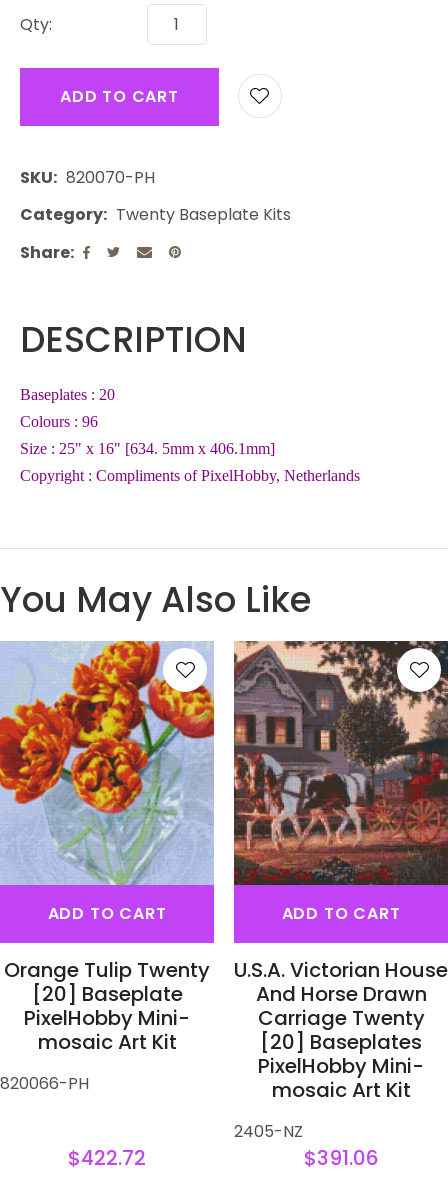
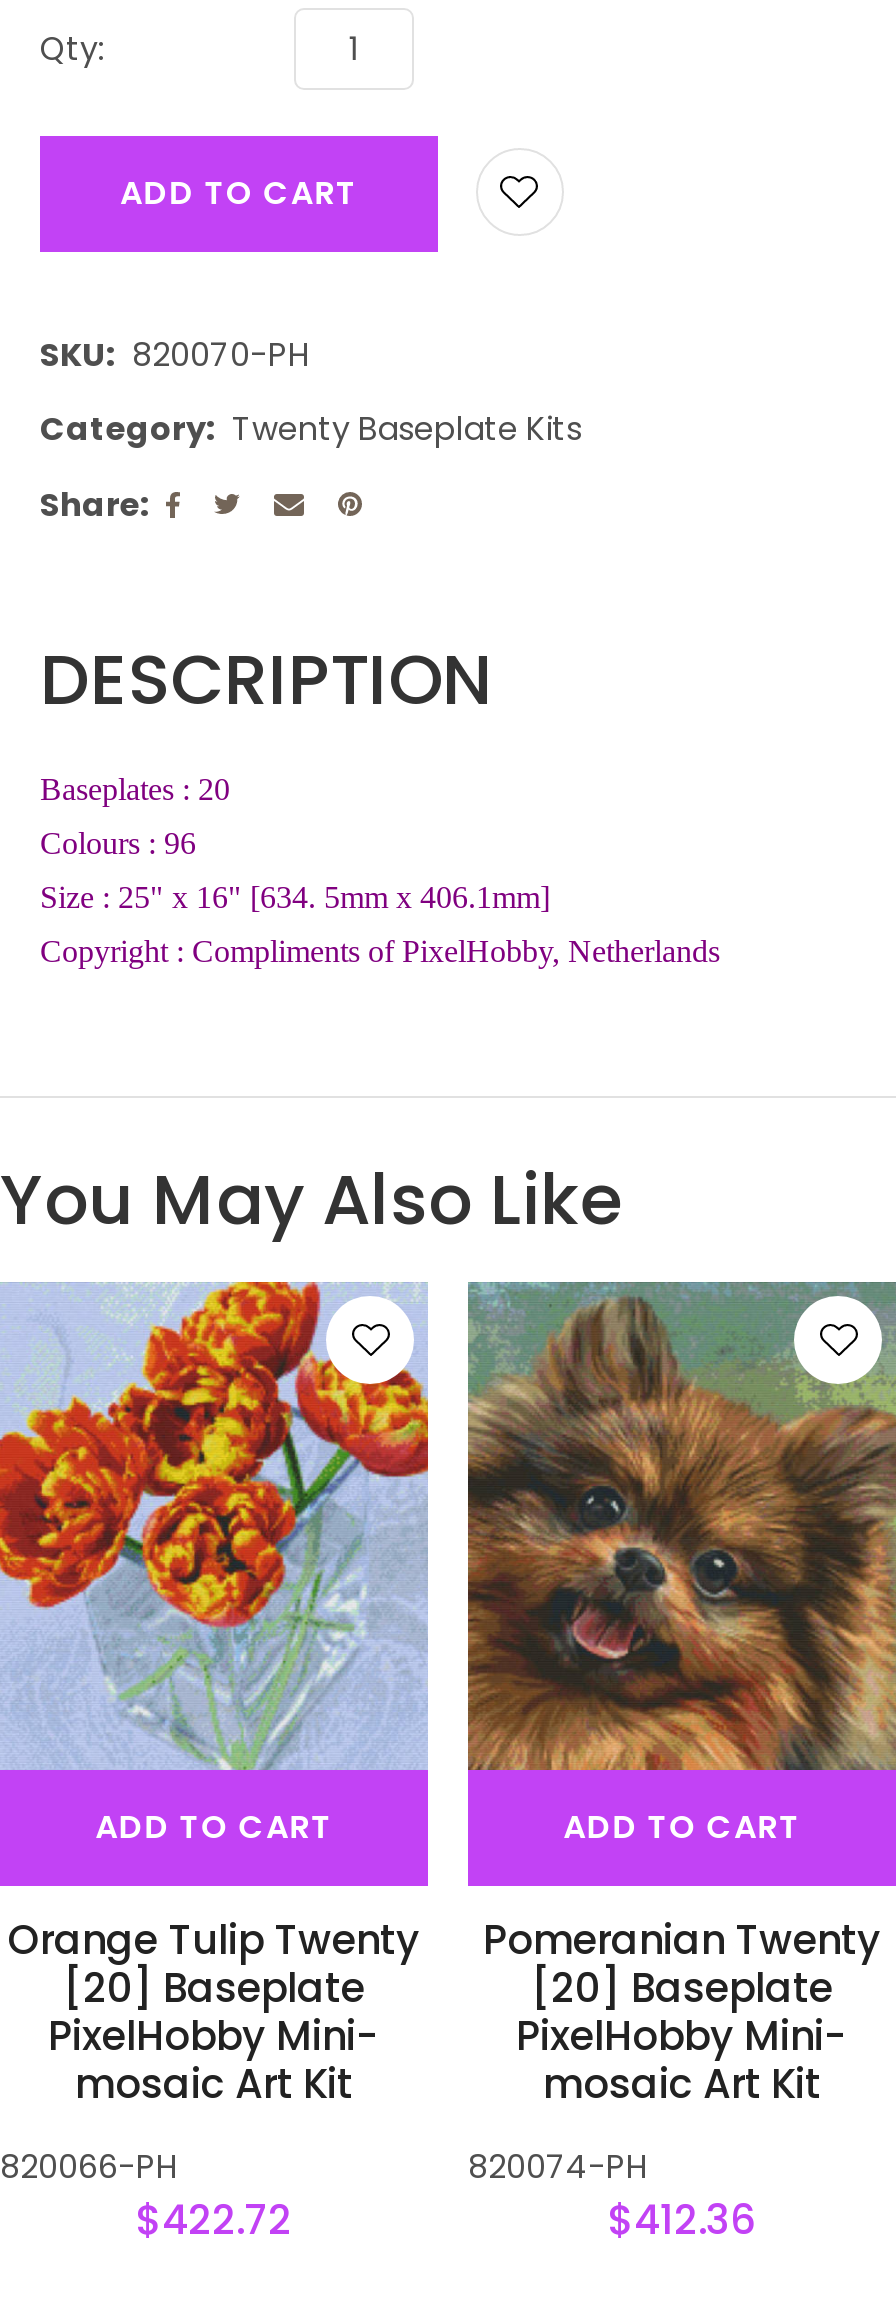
[233,640,445,886] [image] -> [466,1280,890,1772] [image]
[234,956,448,1056] U.S.A. Victorian House | And Horse Drawn | Carriage Twenty | [20] Baseplates -> [483,1912,881,2016] Pomeranian Twenty | [20] Baseplate
[234,1120,378,1172] 2405-NZ | $391.06 -> [468,2144,756,2248] 820074-PH | $412.36

